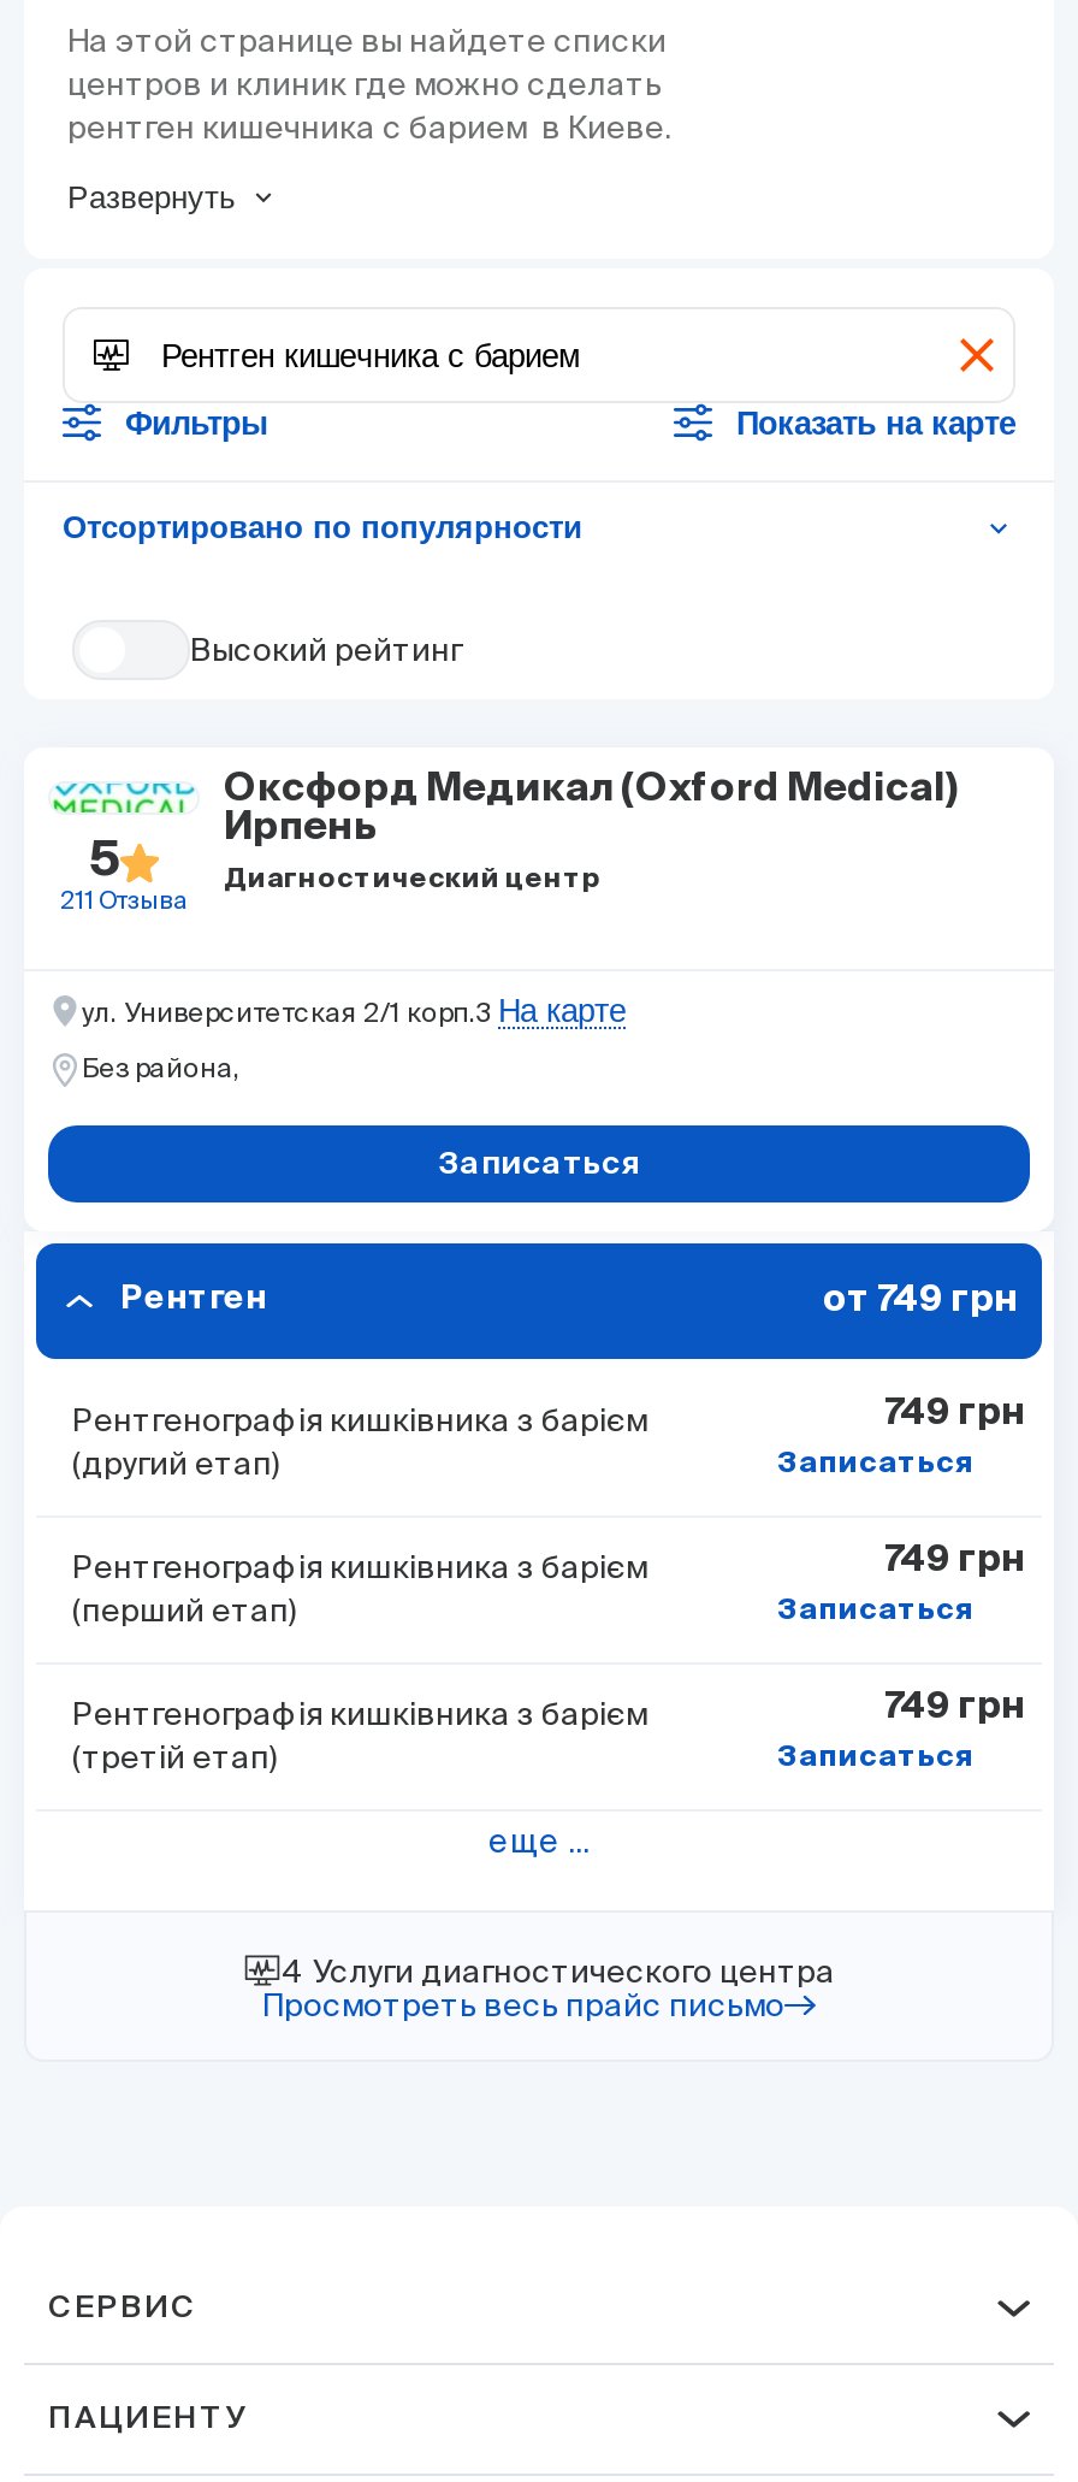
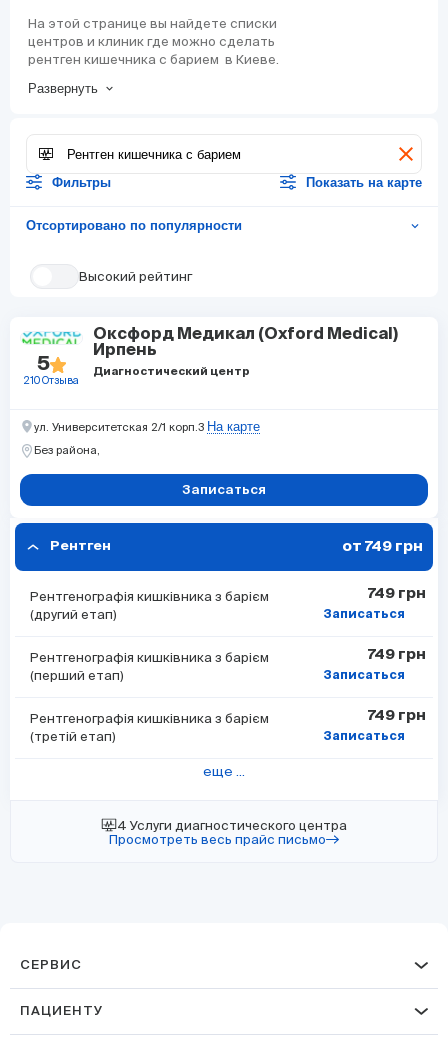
[60,887,188,914] 211 Отзыва -> [24,375,79,386] 210 Отзыва

